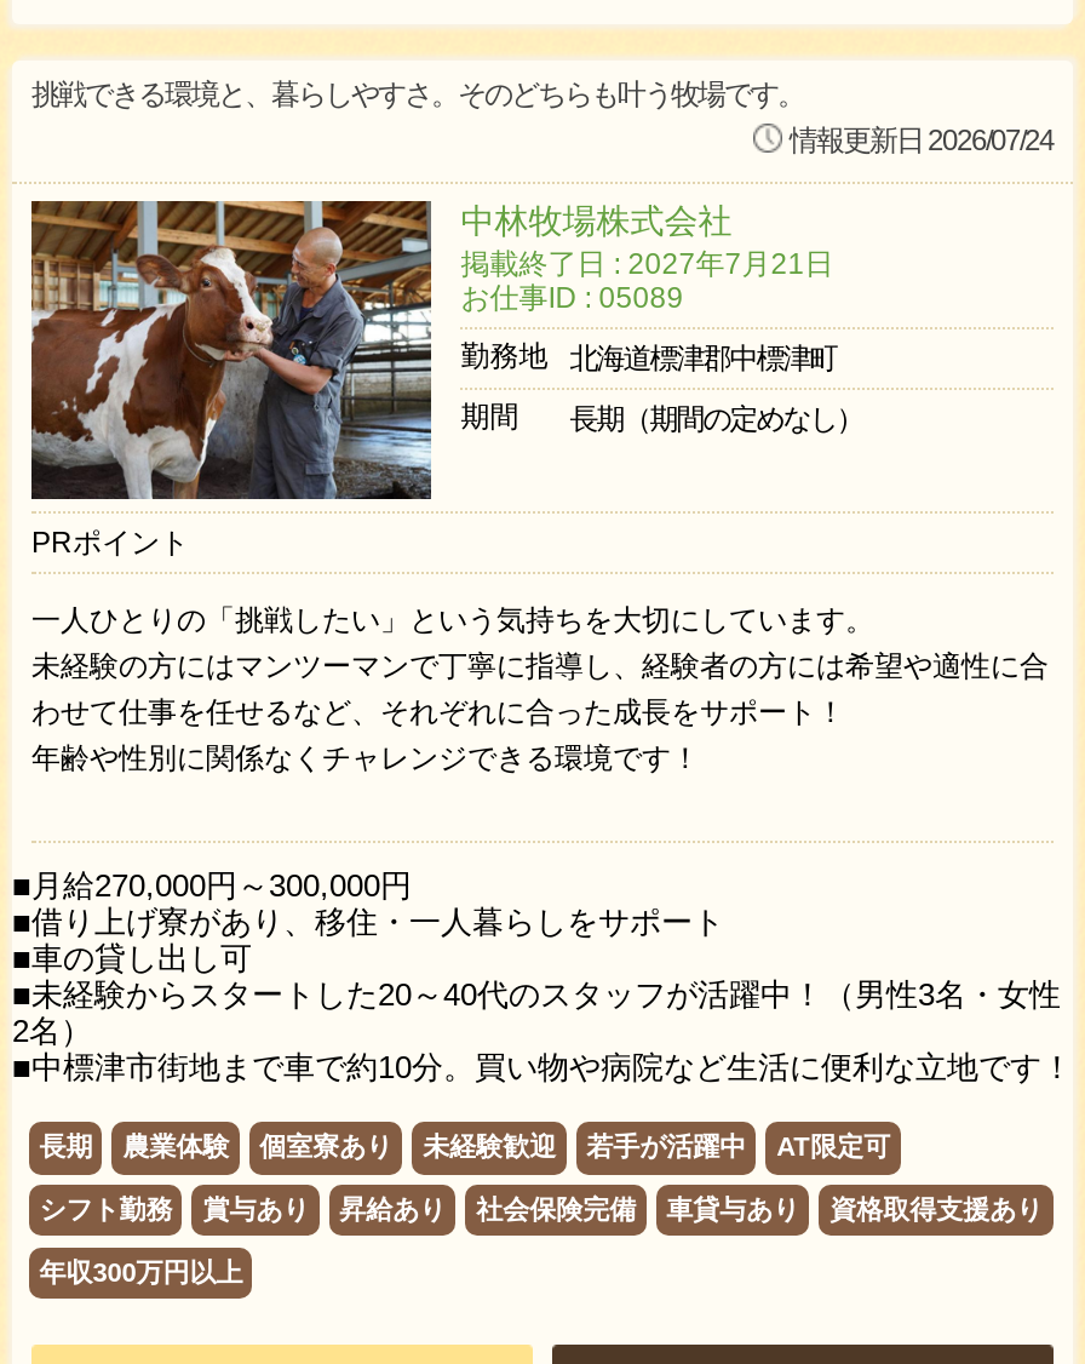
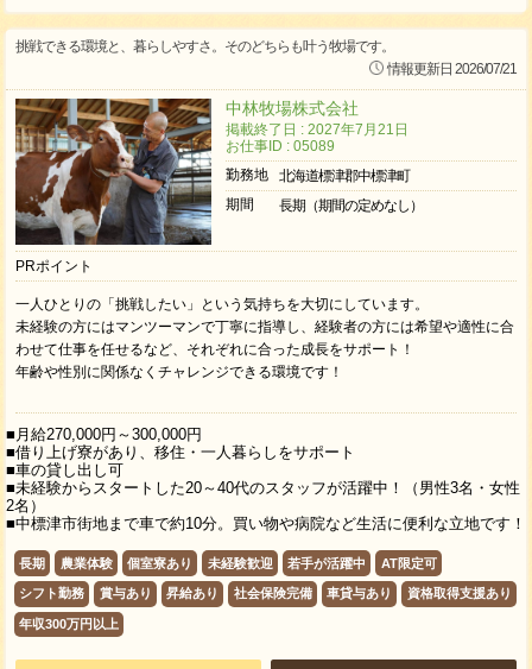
[790,123,1054,157] 情報更新日 2026/07/24 -> [387,60,517,77] 情報更新日 2026/07/21

